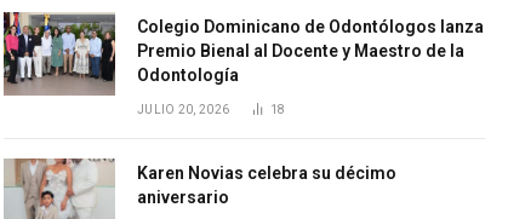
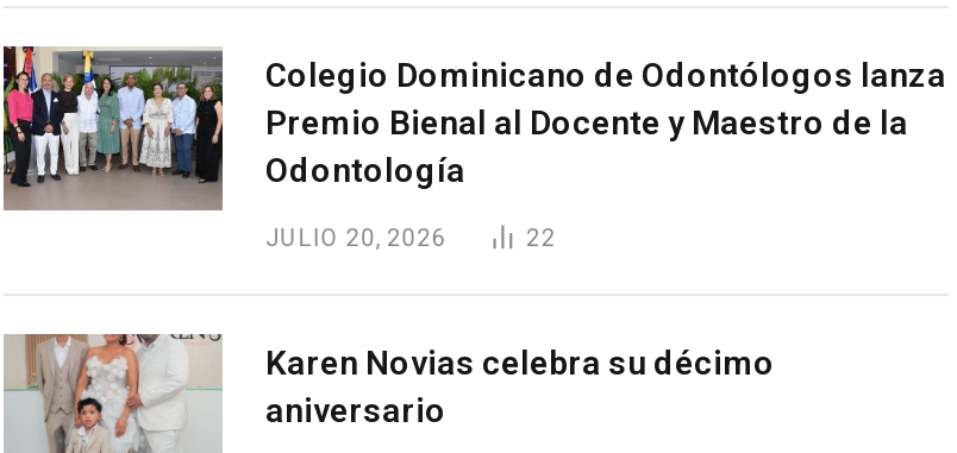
[270,103,285,116] 18 -> [526,224,556,251] 22

